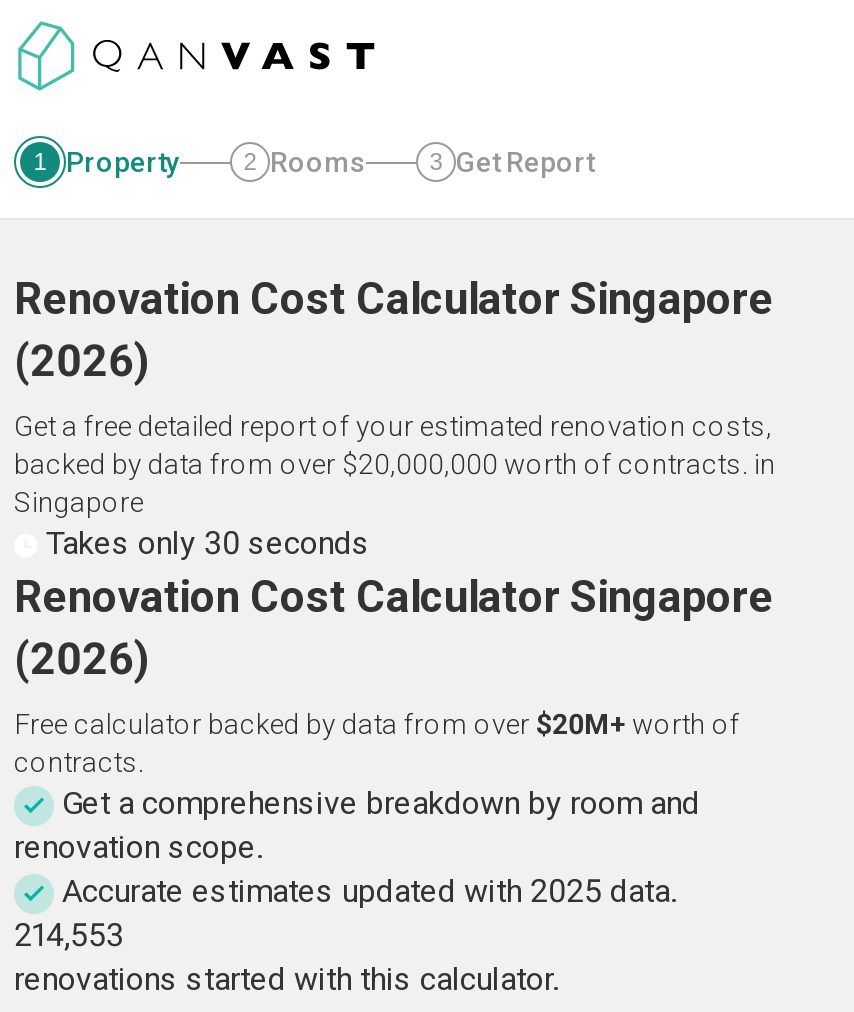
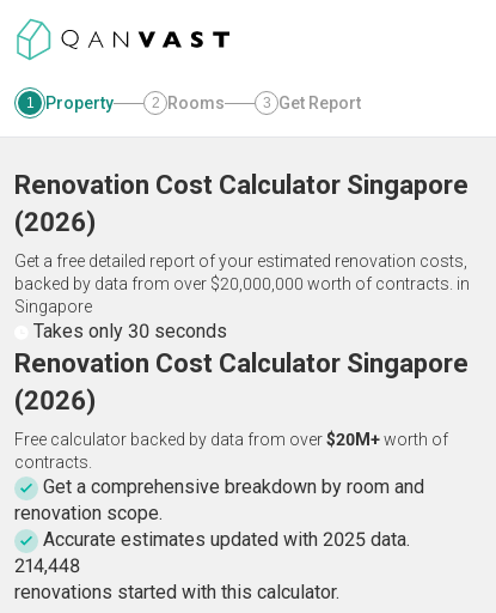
[14,916,124,954] 214,553 -> [14,554,80,577] 214,448

